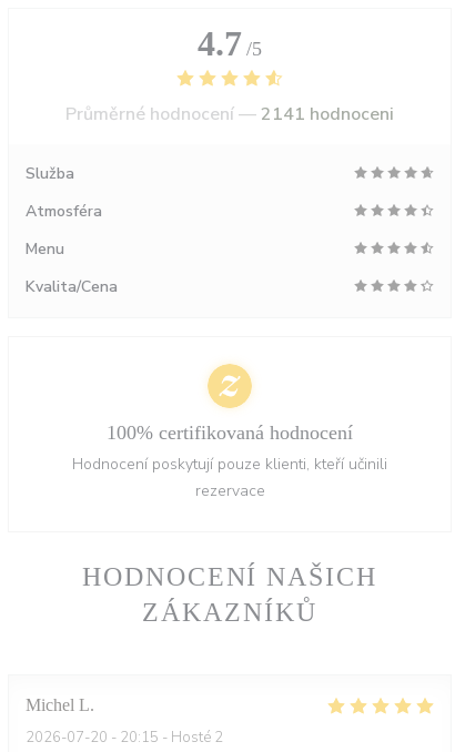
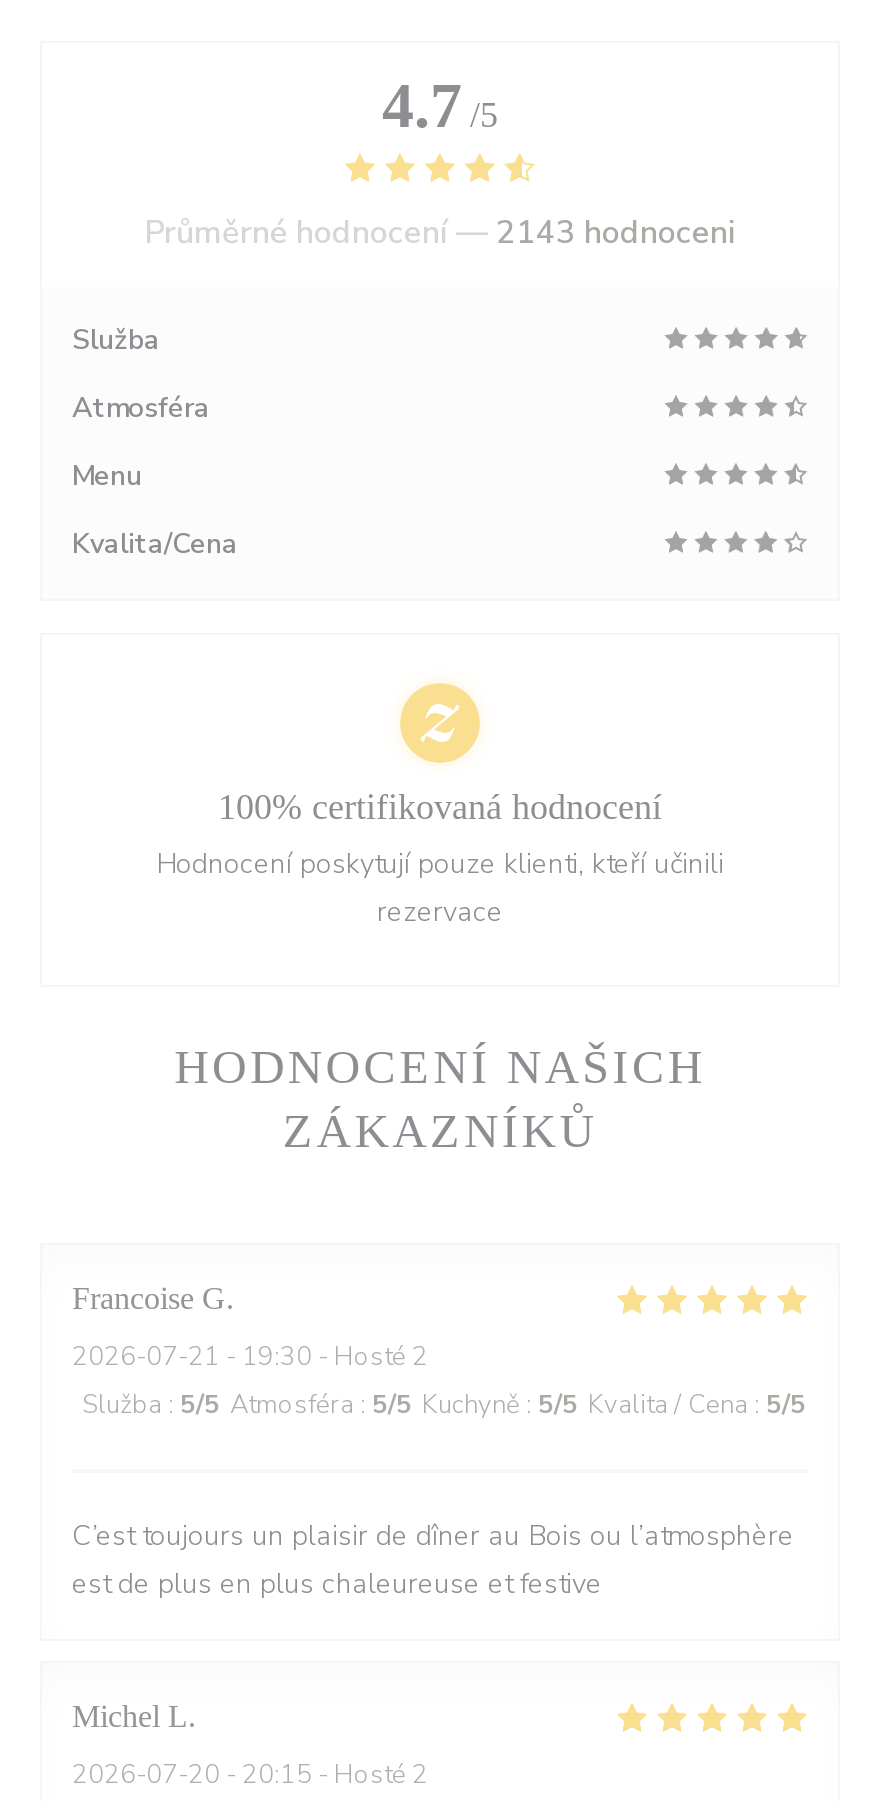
[65,102,394,126] Průměrné hodnocení — 2141 hodnoceni -> [144,211,736,255] Průměrné hodnocení — 2143 hodnoceni
none -> [72,1281,806,1603] Francoise G | 2026-07-21 - 19:30 - Hosté 2 | Služba: 5/5 Atmosféra: 5/5 Kuchyně: 5/5 Kvalita / Cena: 5/5 | C’est toujours un plaisir de dîner au Bois ou l’atmosphère | est de plus en plus chaleureuse et festive

